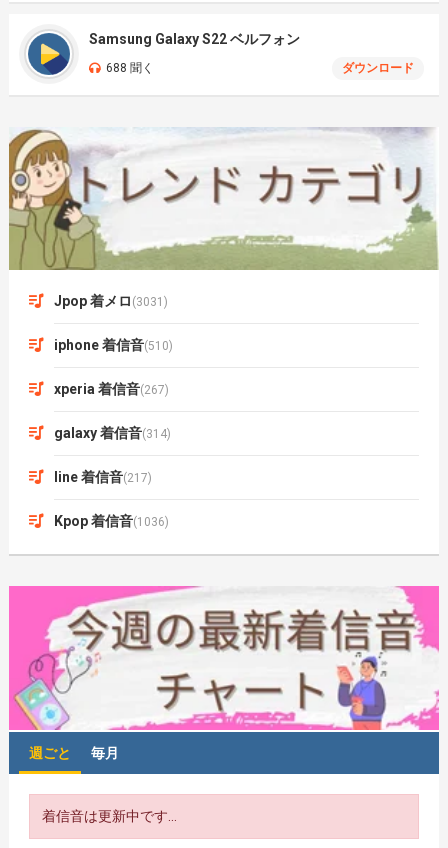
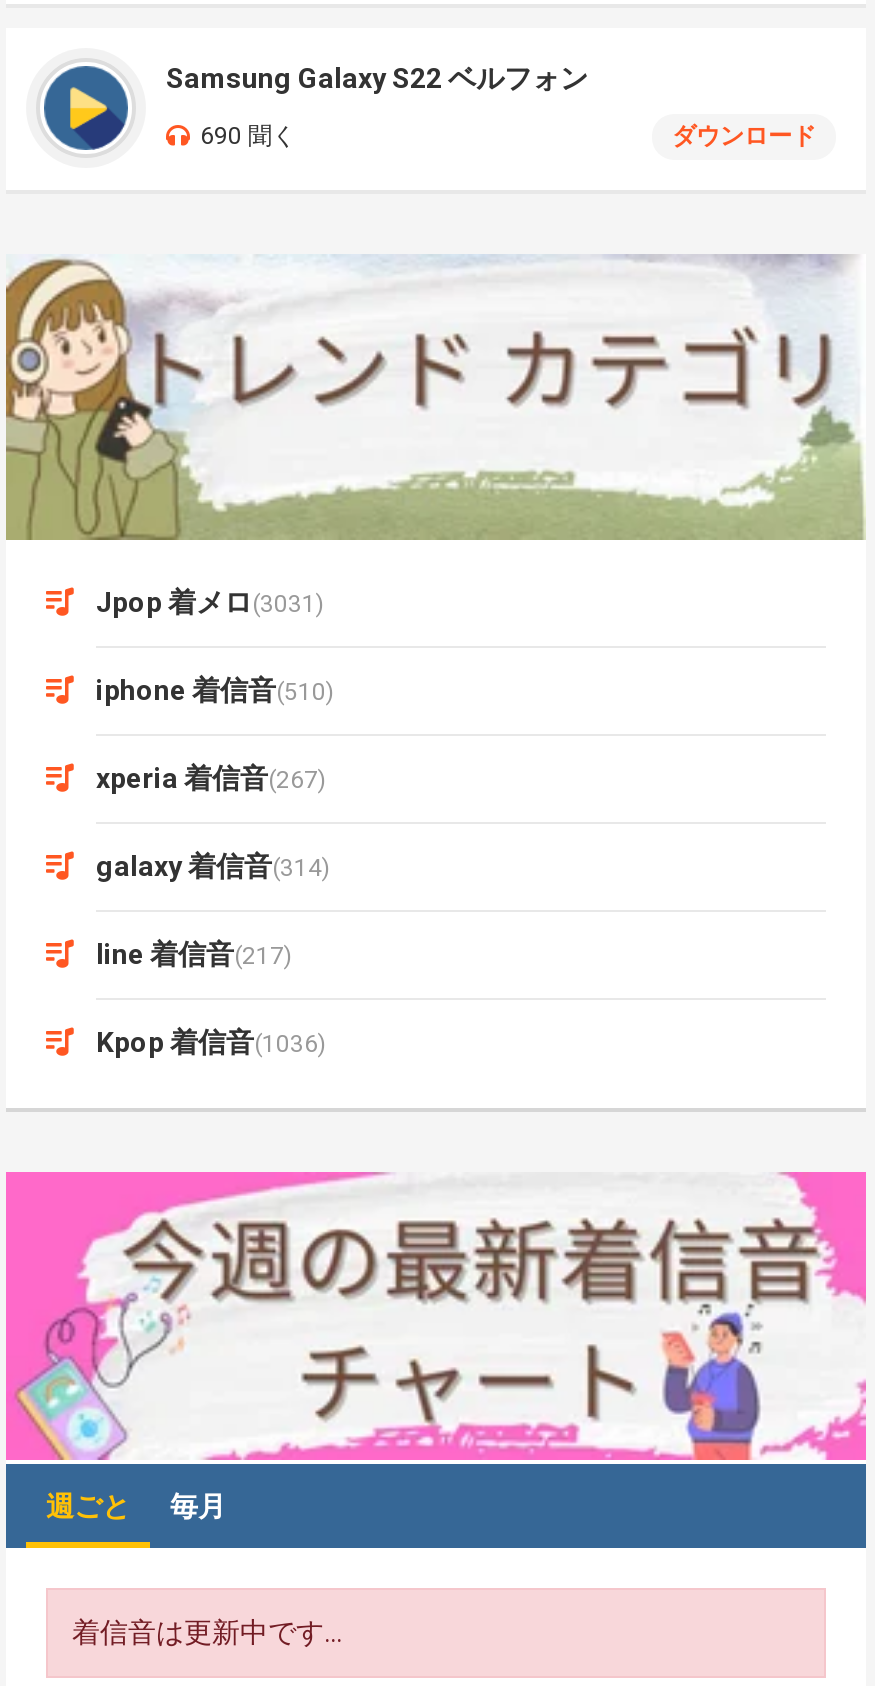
[106,61,154,75] 688 聞く -> [200,122,296,150] 690 聞く

